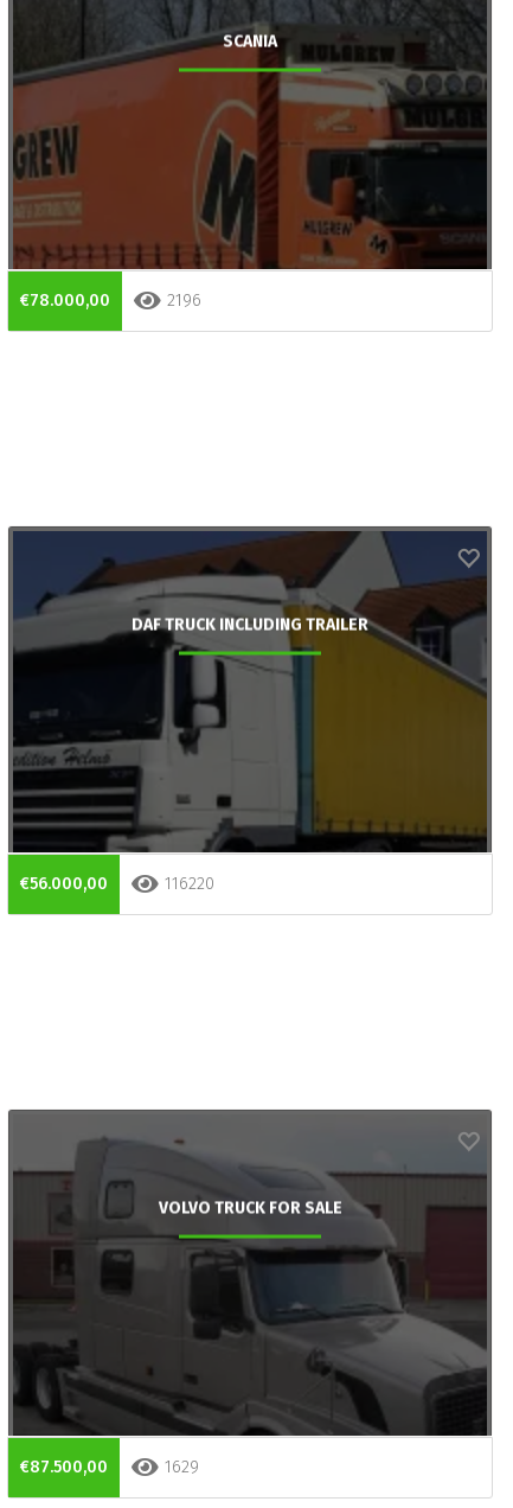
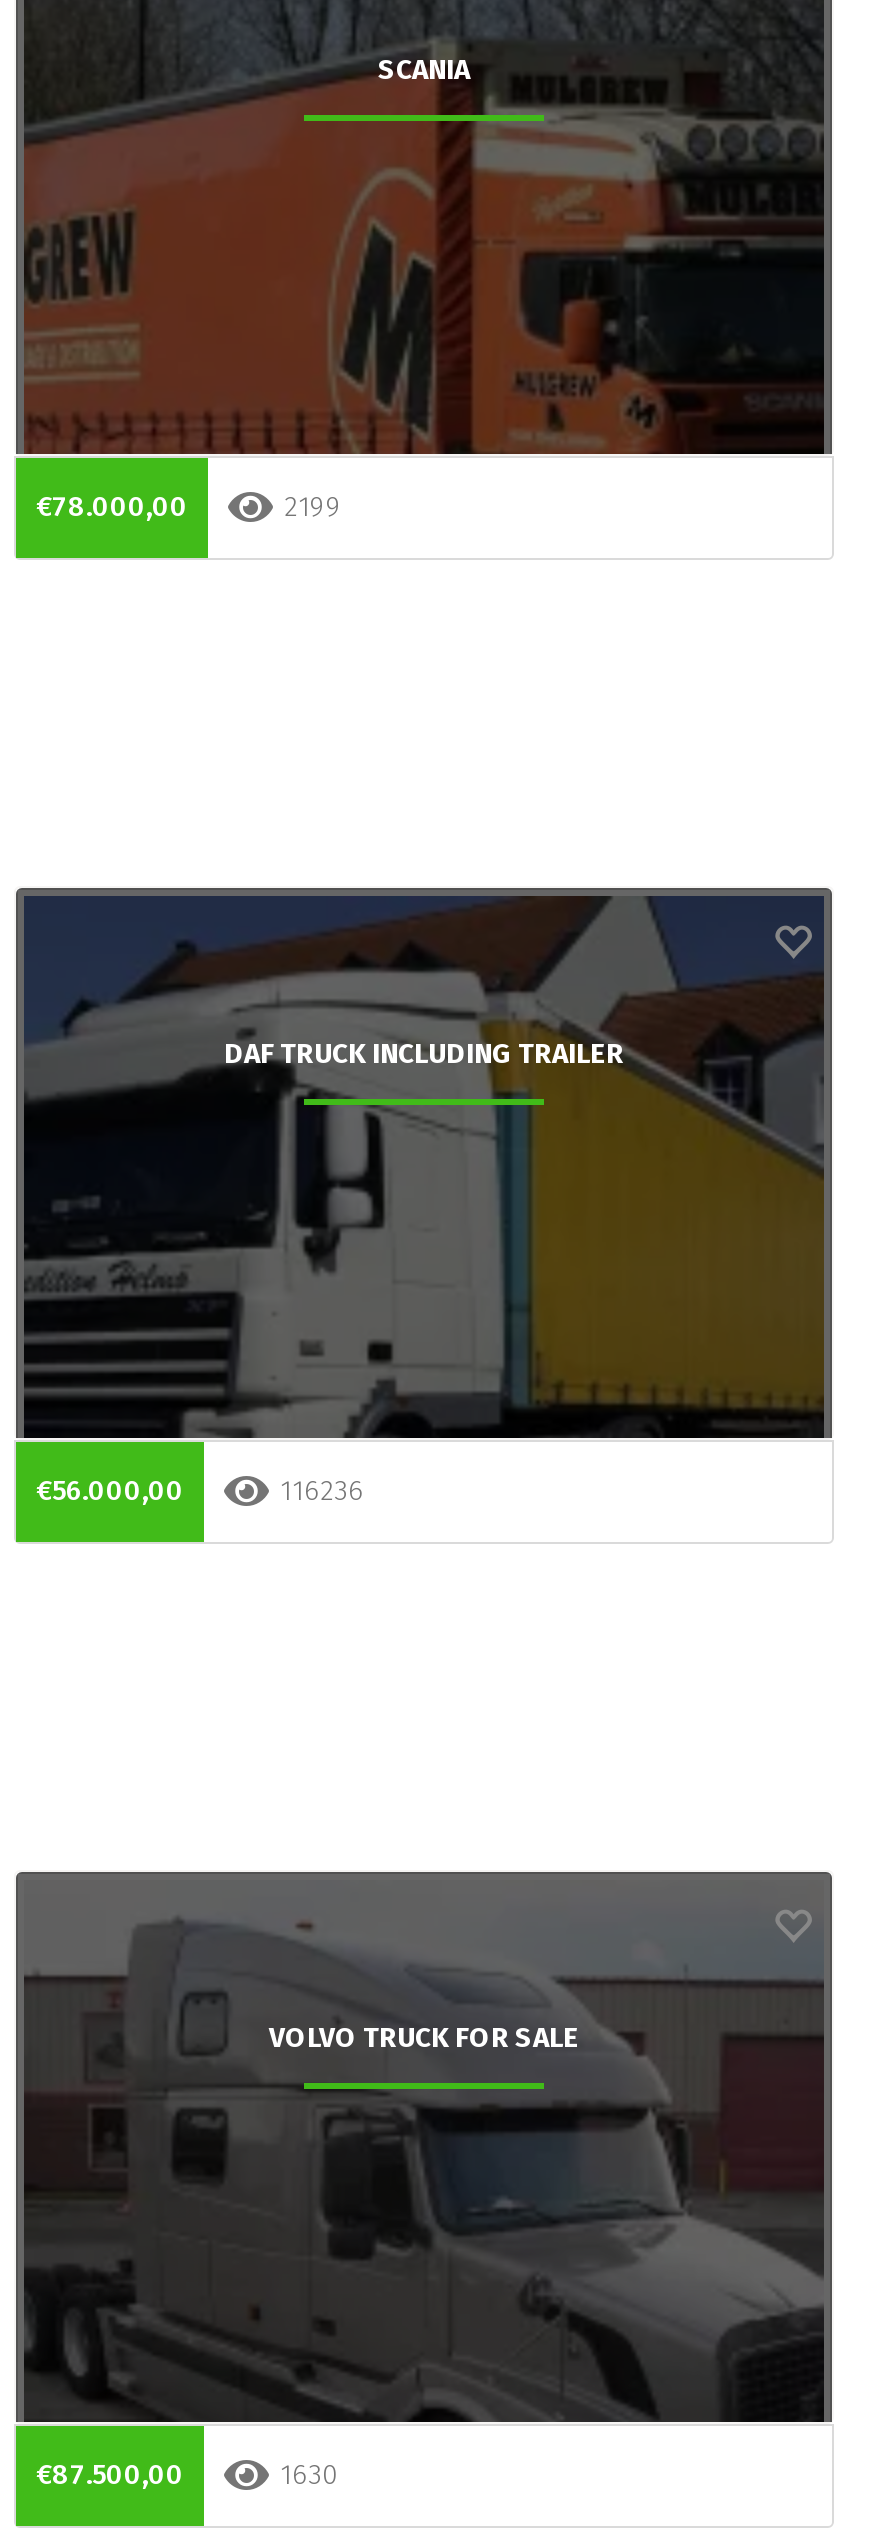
[167,290,201,311] 2196 -> [284,490,342,524] 2199
[165,874,214,894] 116220 -> [280,1474,364,1508] 116236
[165,1457,199,1477] 1629 -> [280,2458,338,2492] 1630

